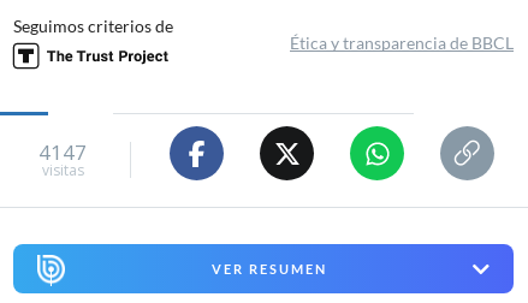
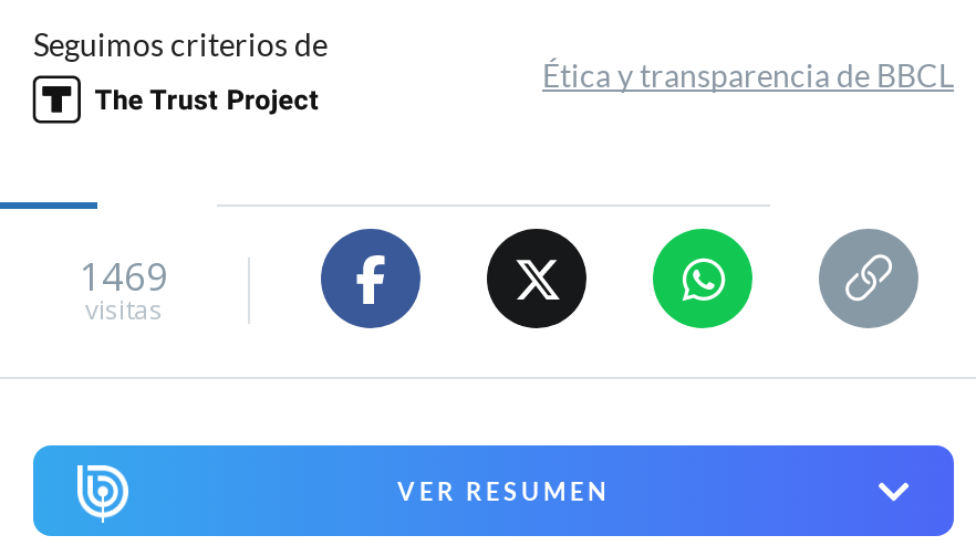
[38,138,87,166] 4147 -> [80,251,168,302] 1469

